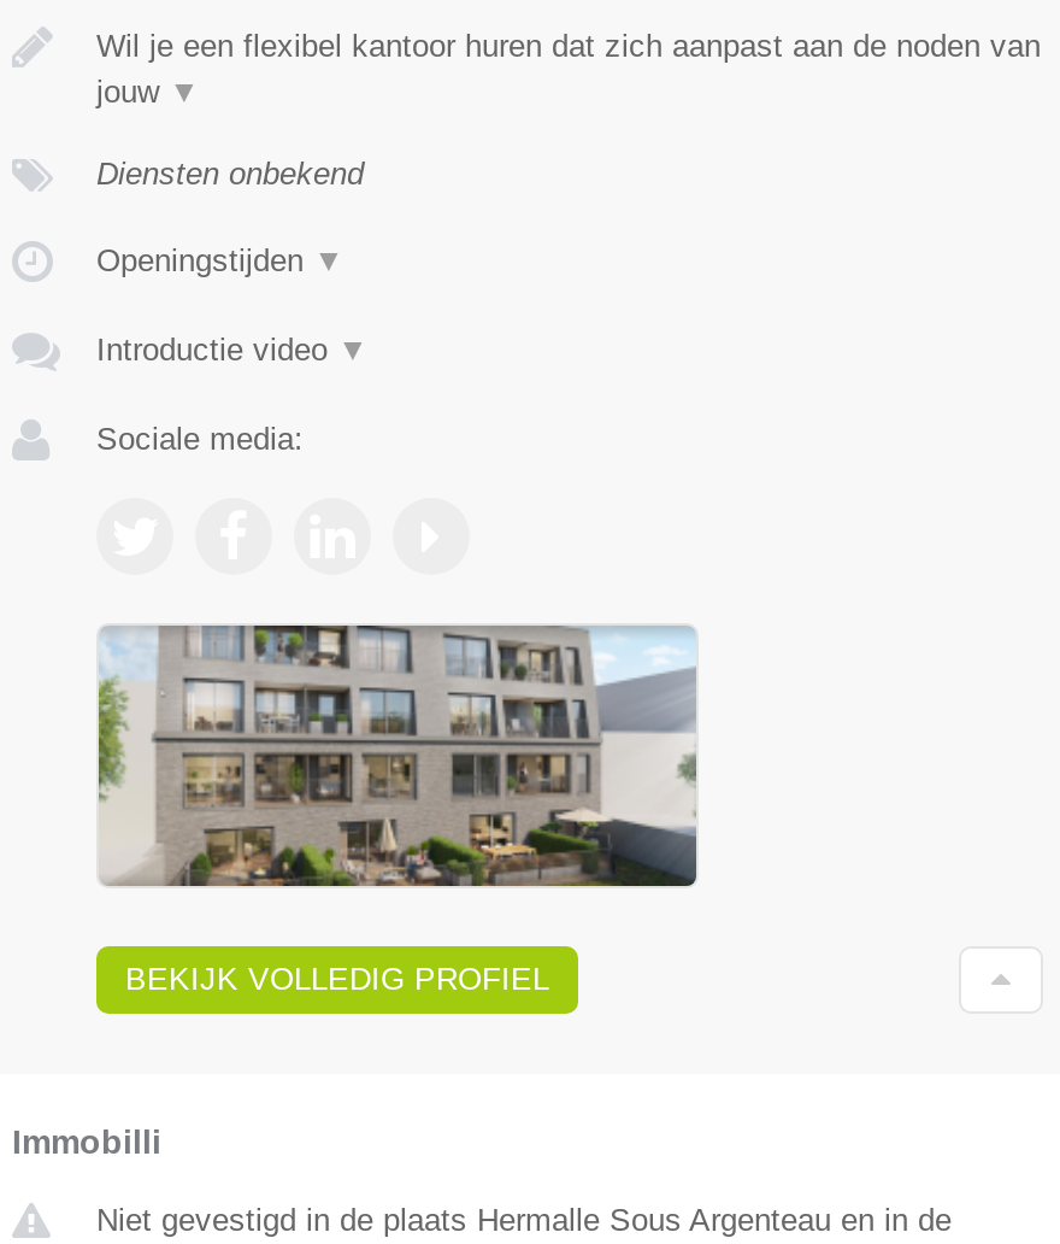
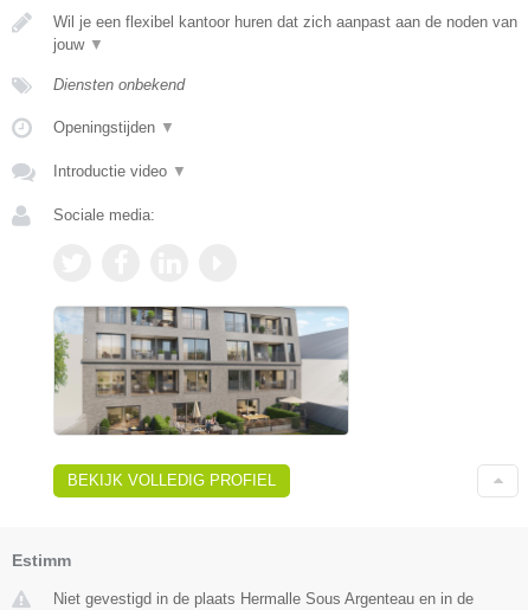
[12,1123,161,1162] Immobilli -> [12,551,71,569] Estimm

